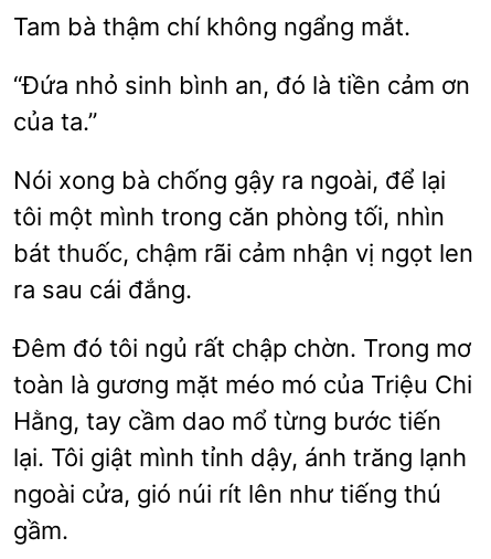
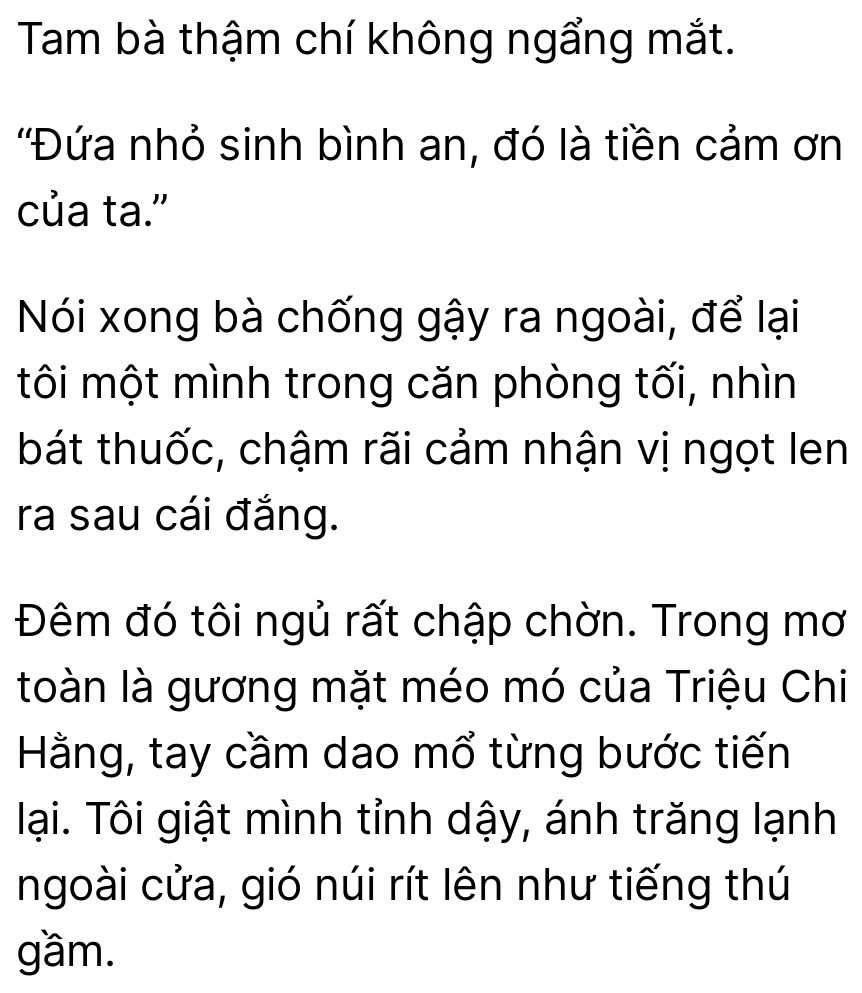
[200,12,410,41] không | mắt. -> [354,12,646,64] không ngẩng
[13,71,441,136] “Đứa nhỏ | bình an, | là tiền cảm | của ta.” -> [16,118,844,236] sinh bình an, đó là tiền cảm ơn | của
[13,166,473,304] Nói xong bà chống gậy ra | để lại | tôi một | trong căn phòng tối, nhìn | bát thuốc, chậm | cảm nhận vị ngọt len | ra sau cái đắng. -> [16,290,850,540] Nói xong bà chống | ra ngoài, để lại | tôi một mình trong | phòng tối, nhìn | bát thuốc, chậm rãi cảm nhận vị ngọt len | ra sau cái
[13,334,471,472] Đêm đó tôi ngủ rất chập chờn. Trong mơ | toàn là gương mặt méo mó của | Hằng, tay | dao mổ từng bước tiến | lại. Tôi giật mình tỉnh dậy, ánh trăng lạnh -> [16,594,848,844] Đêm đó tôi ngủ rất chập | Trong mơ | toàn là gương mặt méo mó của Triệu Chi | Hằng, tay cầm | mổ từng bước tiến | lại. Tôi giật | tỉnh dậy, ánh trăng lạnh

